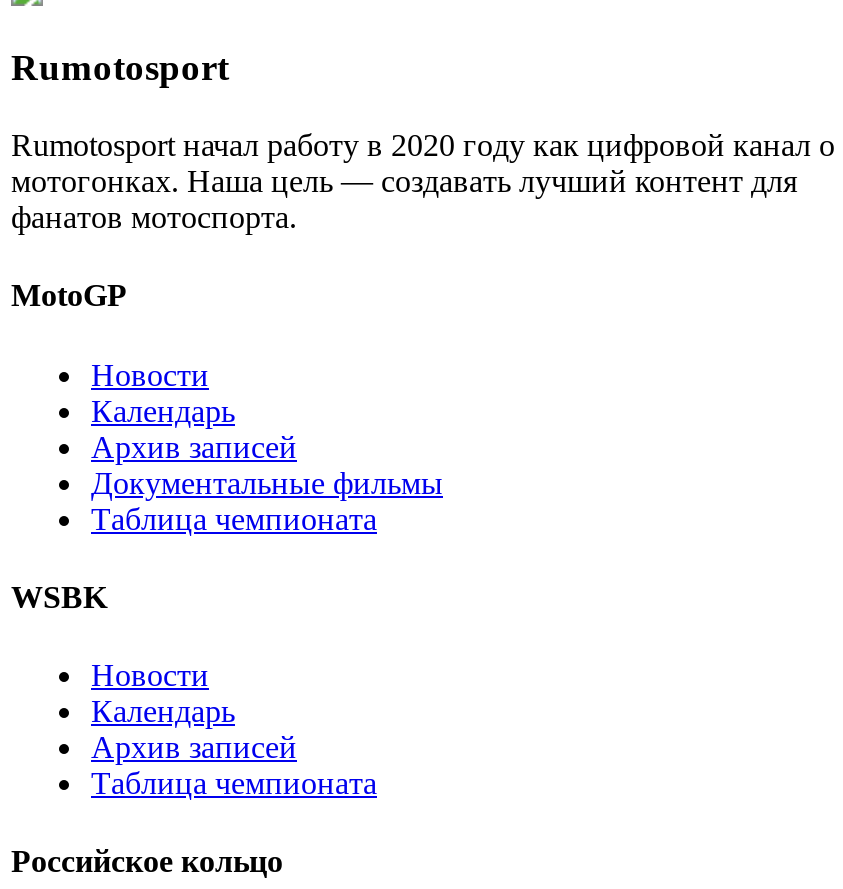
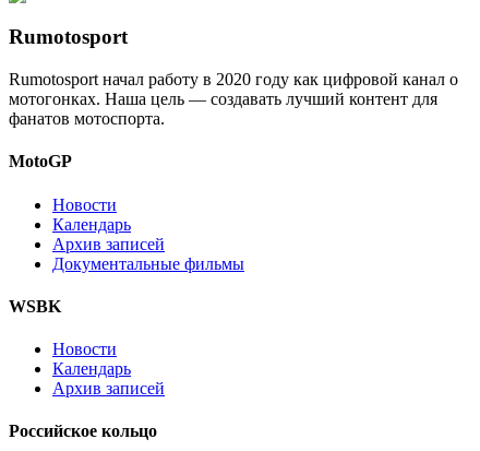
[91,501,377,535] Таблица чемпионата -> none
[91,766,377,800] Таблица чемпионата -> none

